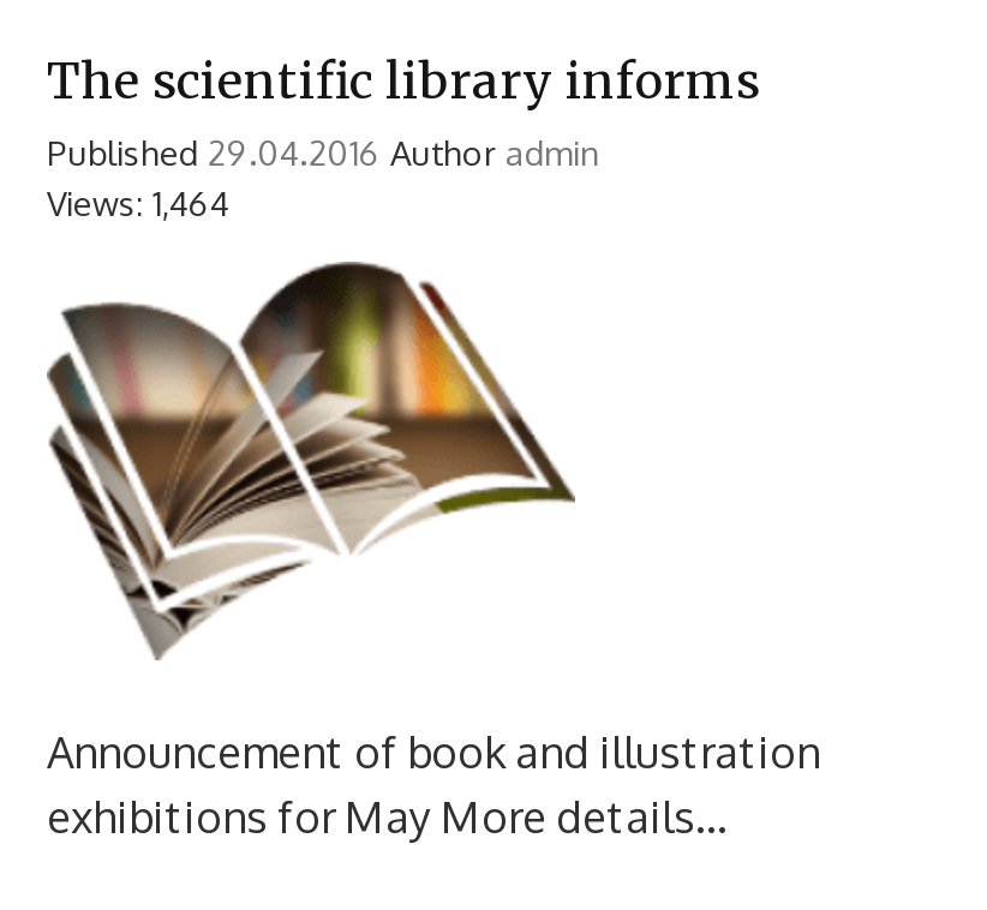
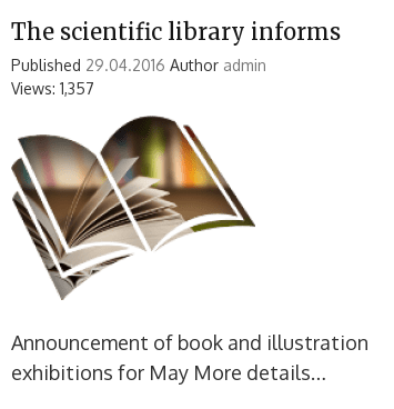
[47,181,229,222] Views: 1,464 -> [11,78,94,97] Views: 1,357

